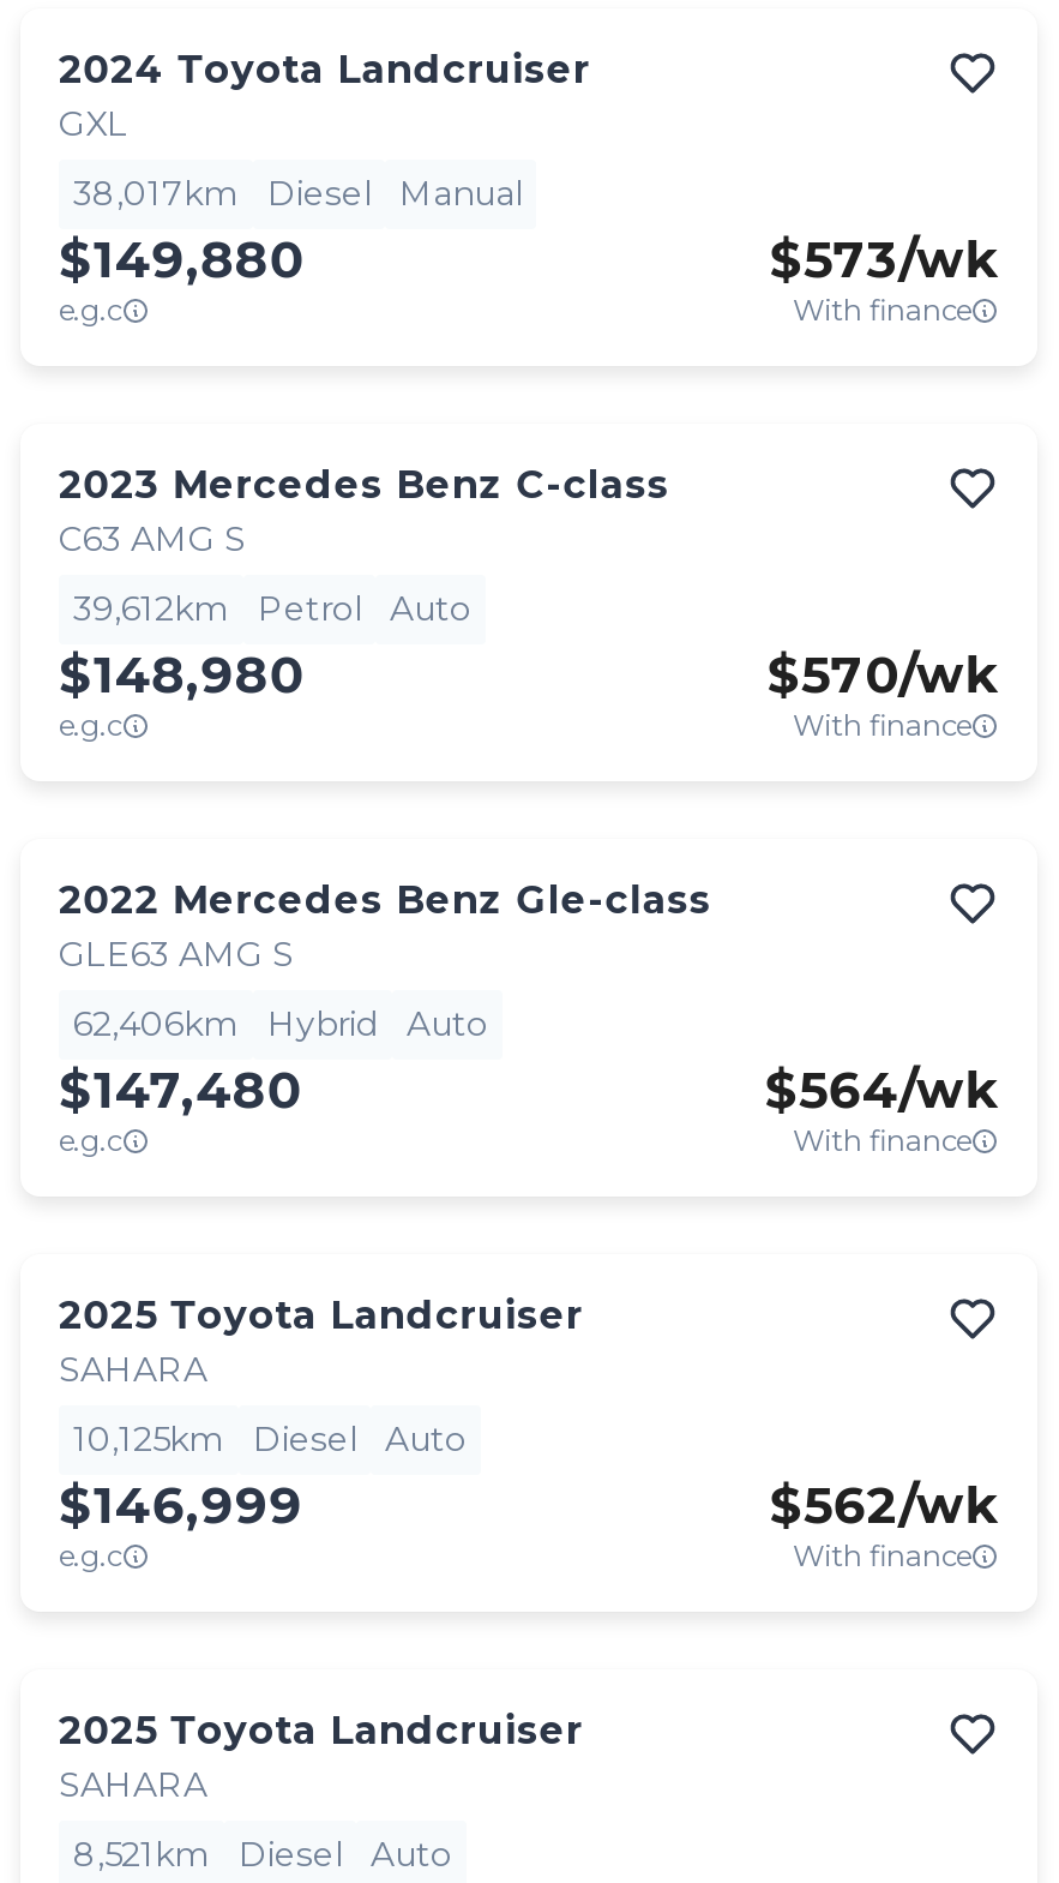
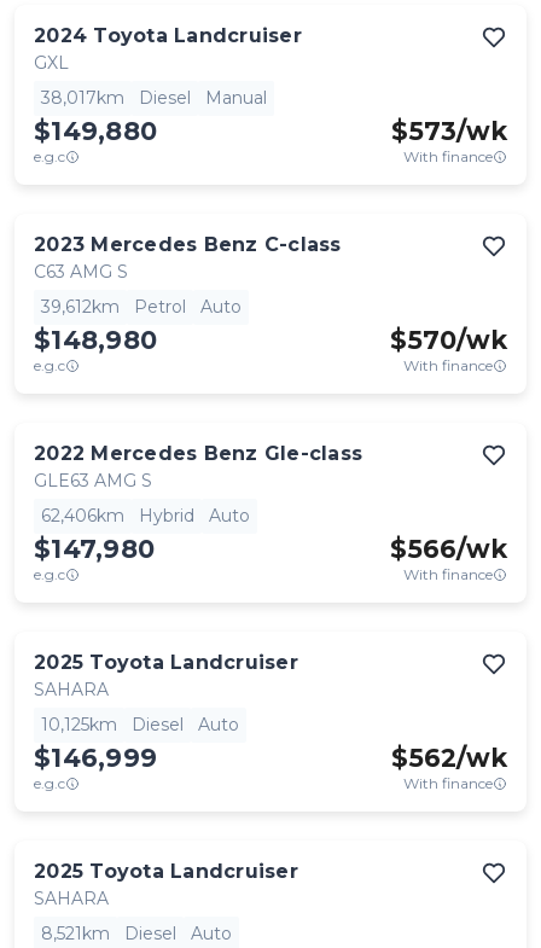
[59,1060,301,1120] $147,480 -> [34,534,155,564] $147,980
[764,1060,999,1120] $564/wk -> [390,534,507,564] $566/wk

